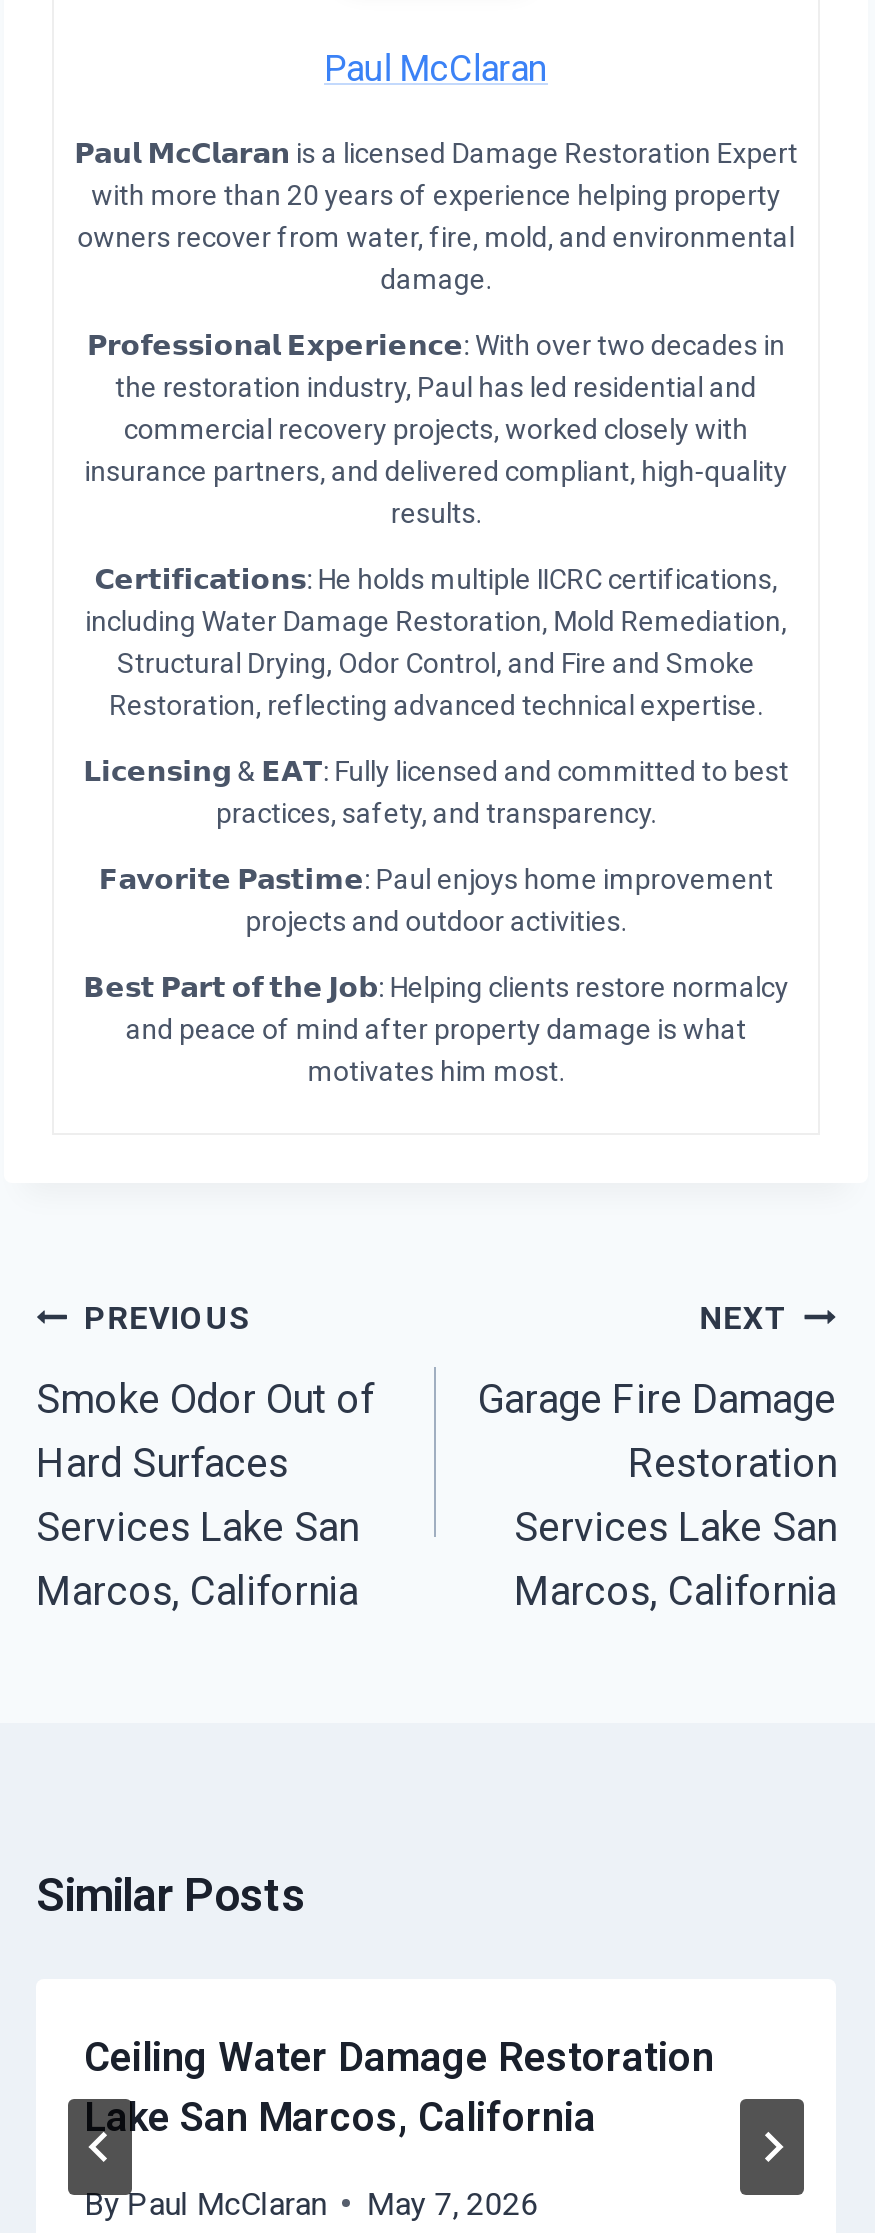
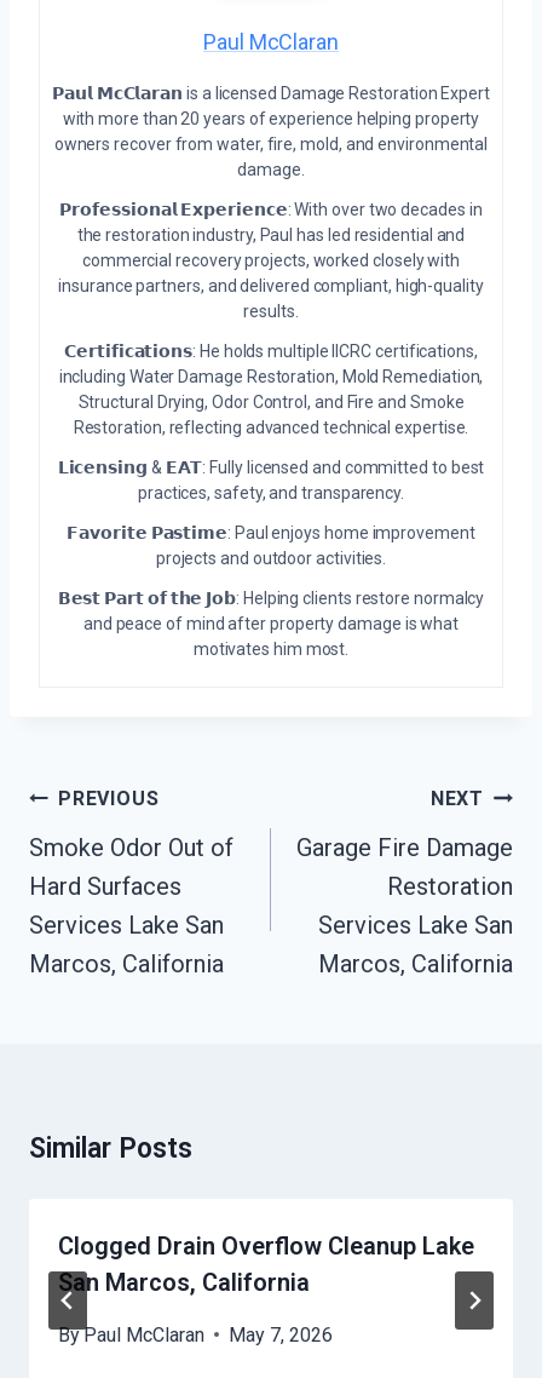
[84,2033,714,2141] Ceiling Water Damage Restoration | Lake San Marcos, California -> [58,1231,474,1297] Clogged Drain Overflow Cleanup Lake | San Marcos, California

